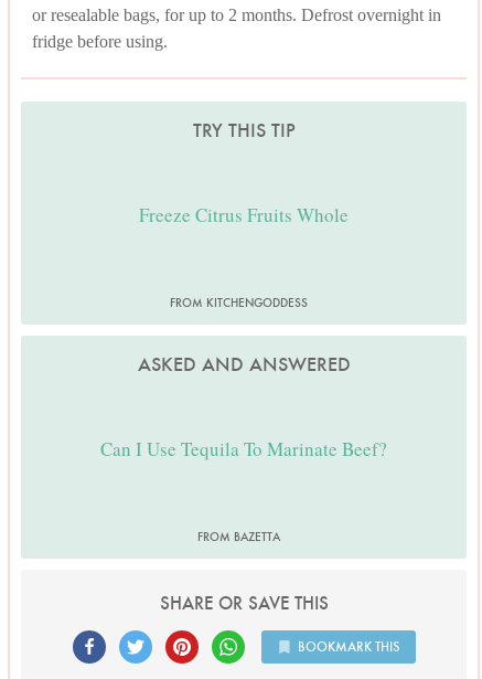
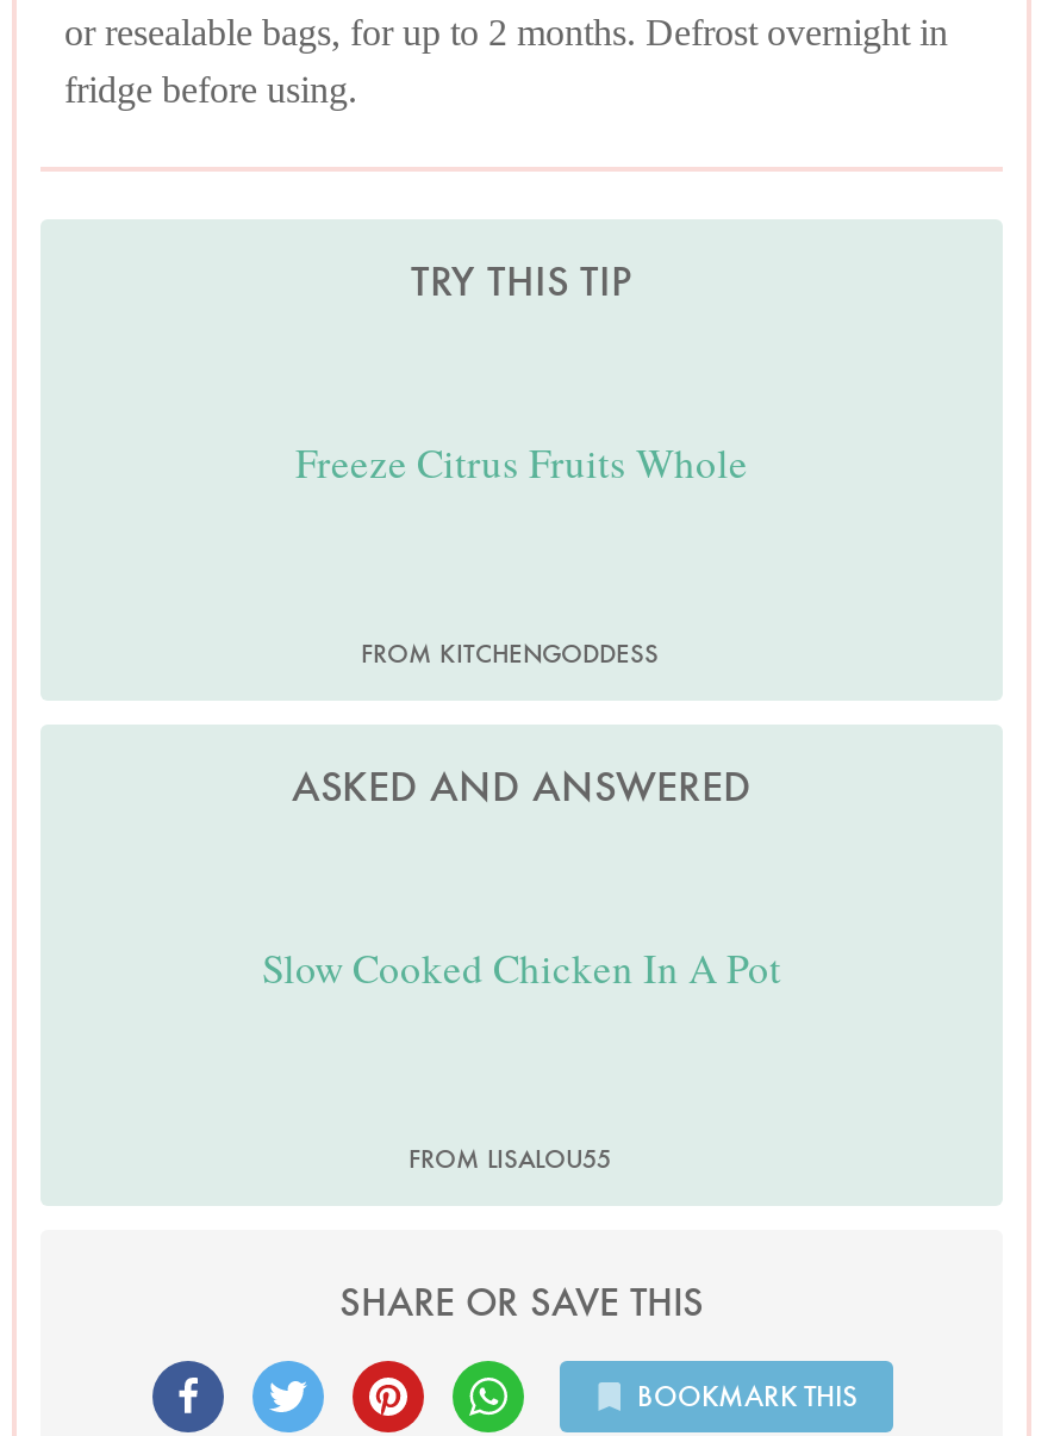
[100,435,387,461] Can I Use Tequila To Marinate Beef? -> [262,940,781,995] Slow Cooked Chicken In A Pot
[197,529,280,544] FROM BAZETTA -> [408,1142,611,1175] FROM LISALOU55

